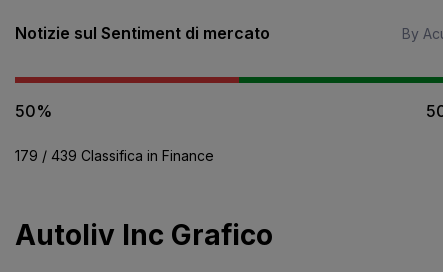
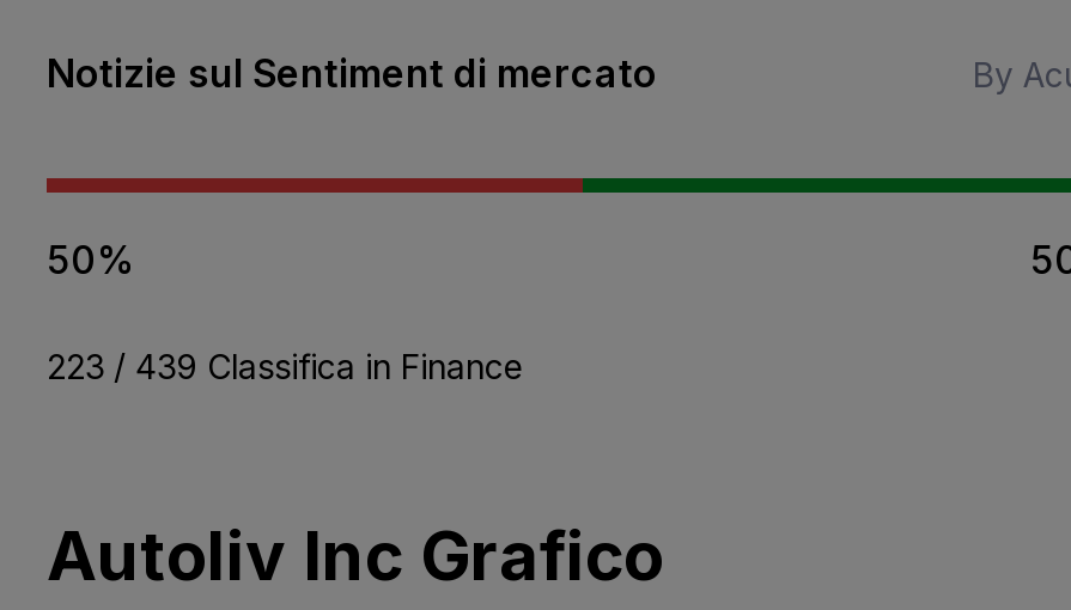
[15,147,214,164] 179 / 439 Classifica in Finance -> [47,345,525,385] 223 / 439 Classifica in Finance

